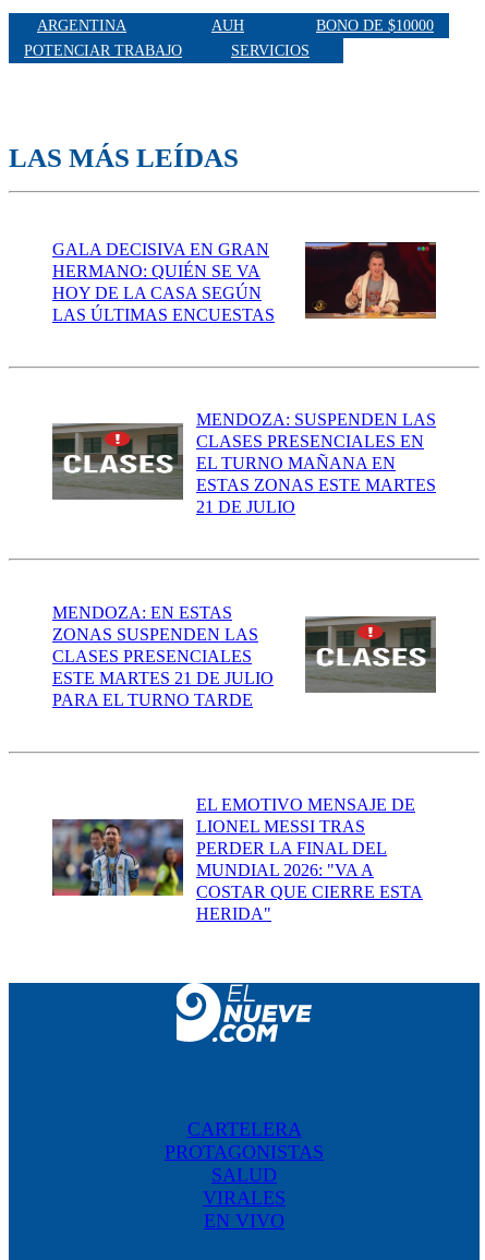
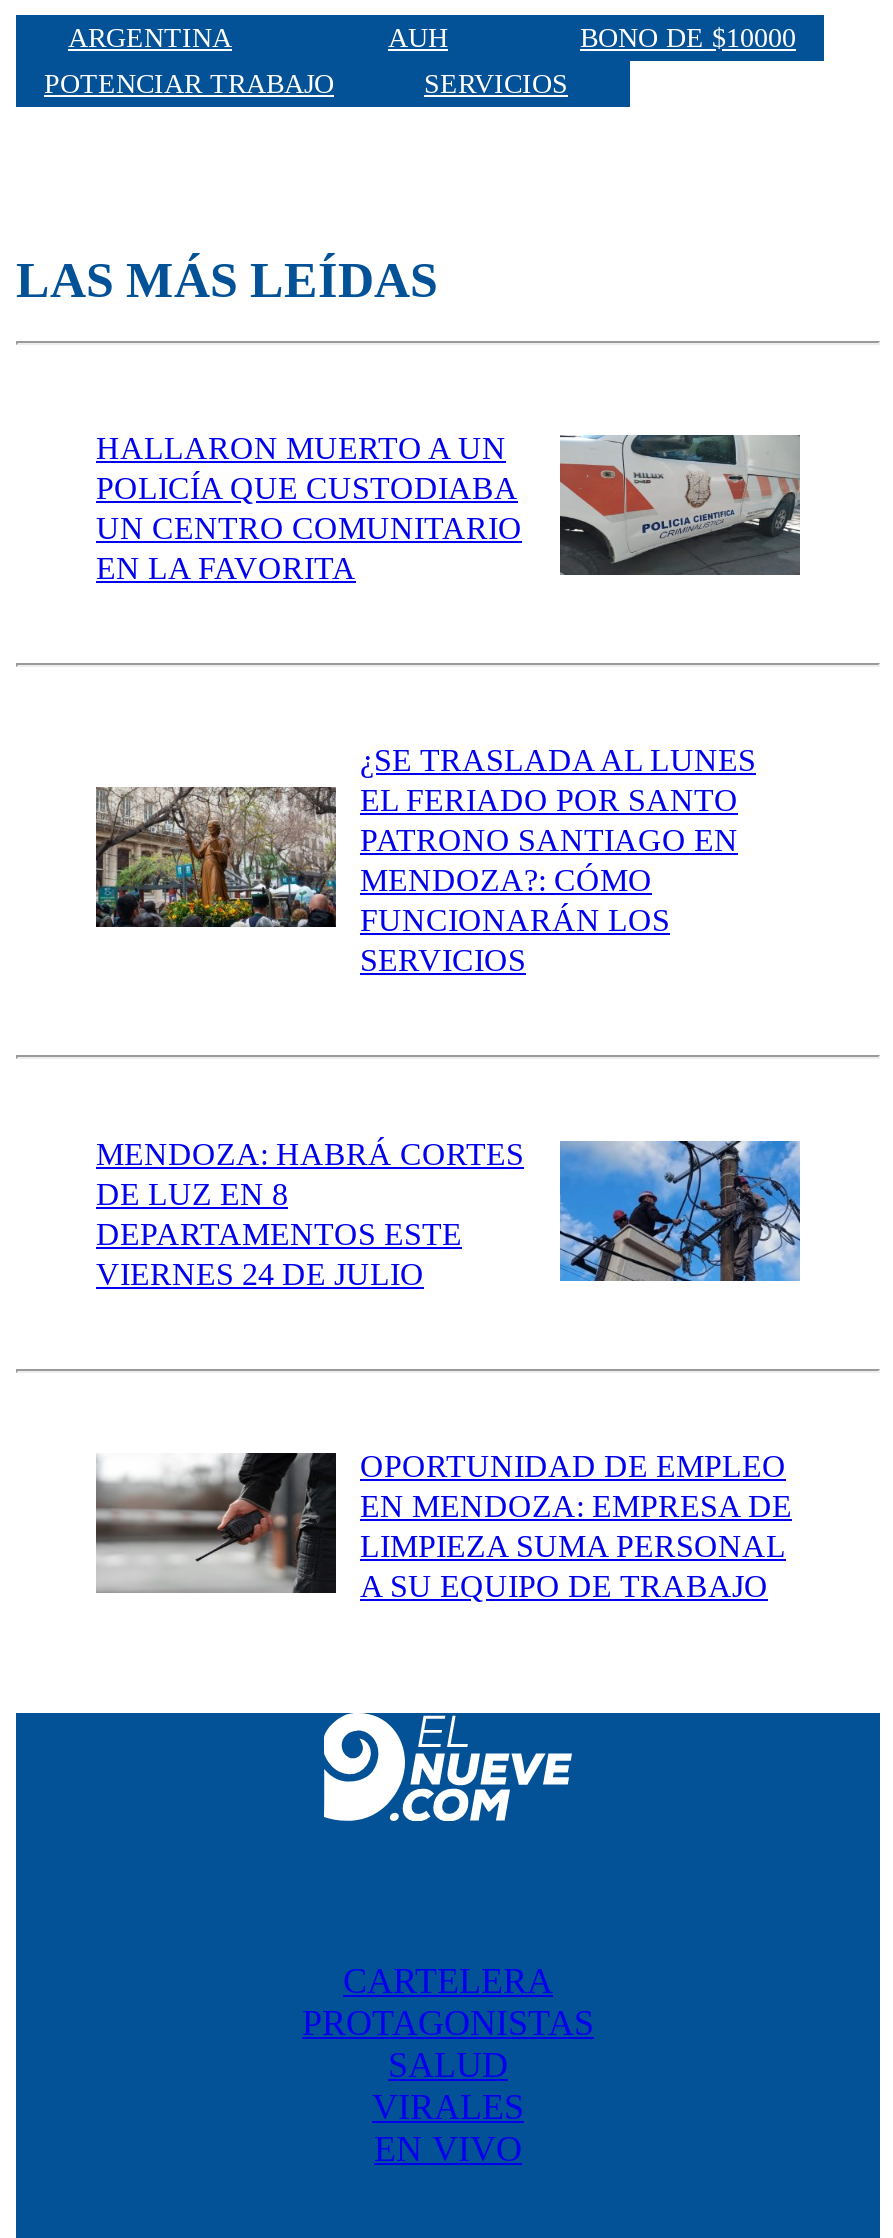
[52,240,436,324] [image] | GALA DECISIVA EN GRAN | HERMANO: QUIÉN SE VA | HOY DE LA CASA SEGÚN | LAS ÚLTIMAS ENCUESTAS -> [96,430,802,584] [image] | HALLARON MUERTO A UN | POLICÍA QUE CUSTODIABA | UN CENTRO COMUNITARIO | EN LA FAVORITA
[51,410,436,516] [image] | MENDOZA: SUSPENDEN LAS | CLASES PRESENCIALES EN | EL TURNO MAÑANA EN | ESTAS ZONAS ESTE MARTES | 21 DE JULIO -> [94,743,756,977] [image] | ¿SE TRASLADA AL LUNES | EL FERIADO POR SANTO | PATRONO SANTIAGO EN | MENDOZA?: CÓMO | FUNCIONARÁN LOS | SERVICIOS
[52,603,437,709] [image] | MENDOZA: EN ESTAS | ZONAS SUSPENDEN LAS | CLASES PRESENCIALES | ESTE MARTES 21 DE JULIO | PARA EL TURNO TARDE -> [96,1121,802,1290] [image] | MENDOZA: HABRÁ CORTES | DE LUZ EN 8 | DEPARTAMENTOS ESTE | VIERNES 24 DE JULIO
[52,795,423,923] [image] | EL EMOTIVO MENSAJE DE | LIONEL MESSI TRAS | PERDER LA FINAL DEL | MUNDIAL 2026: "VA A | COSTAR QUE CIERRE ESTA | HERIDA" -> [96,1449,792,1603] [image] | OPORTUNIDAD DE EMPLEO | EN MENDOZA: EMPRESA DE | LIMPIEZA SUMA PERSONAL | A SU EQUIPO DE TRABAJO

